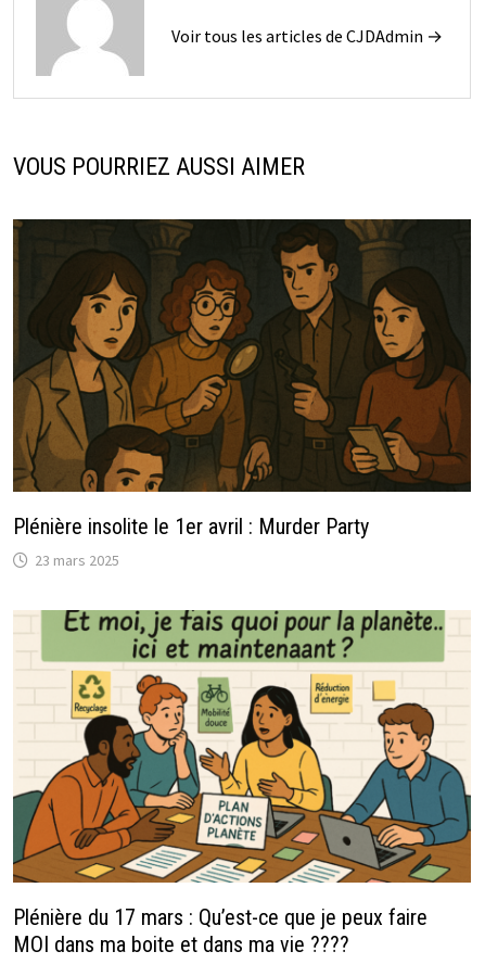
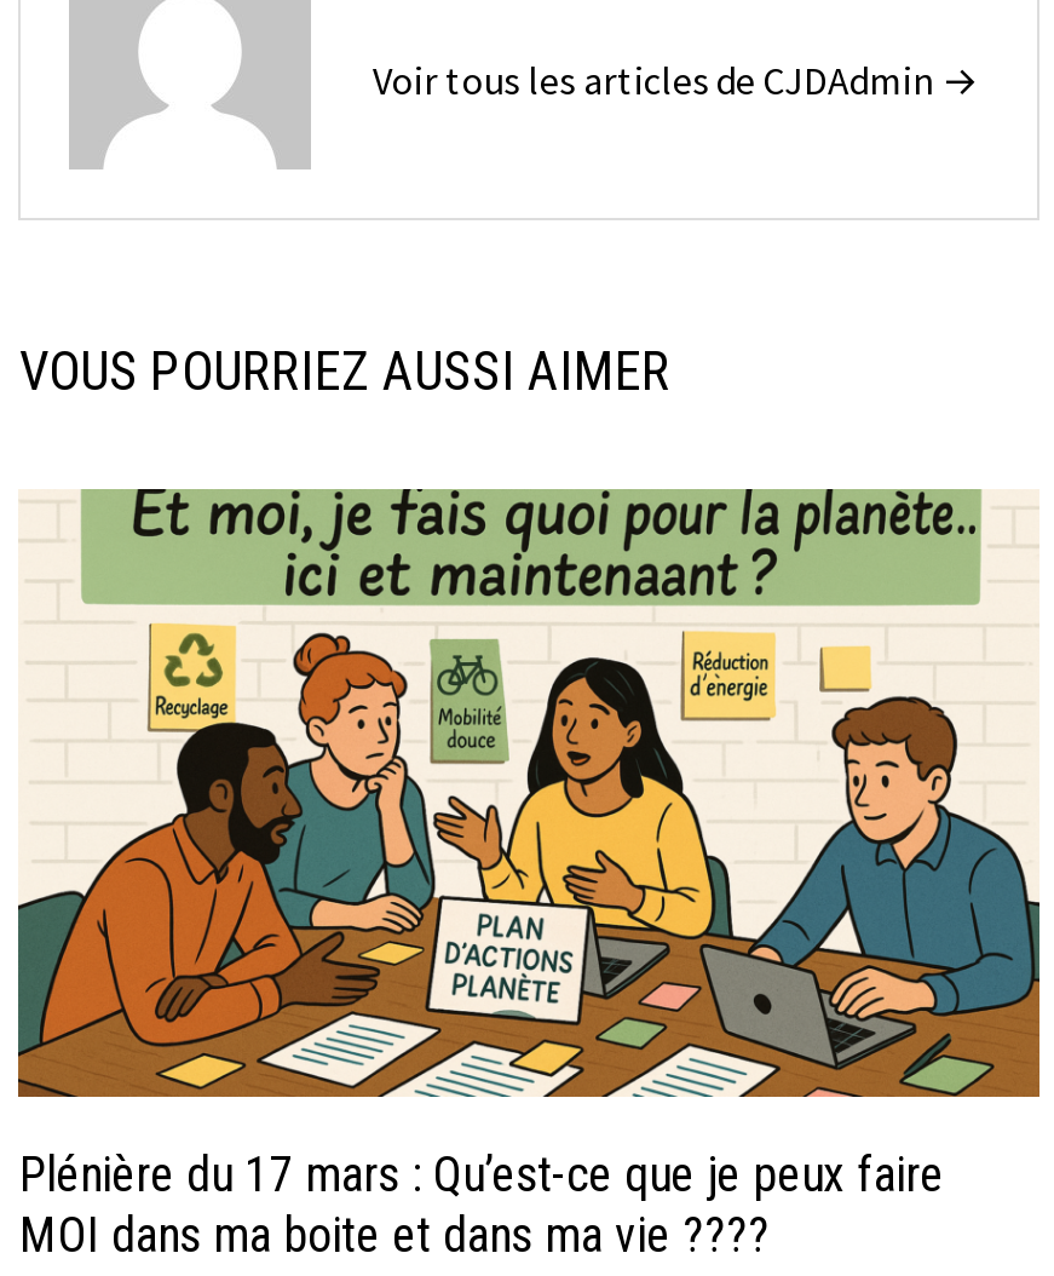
[12,218,472,570] [image] | Plénière insolite le 1er avril : Murder Party | 23 mars 2025 -> none

